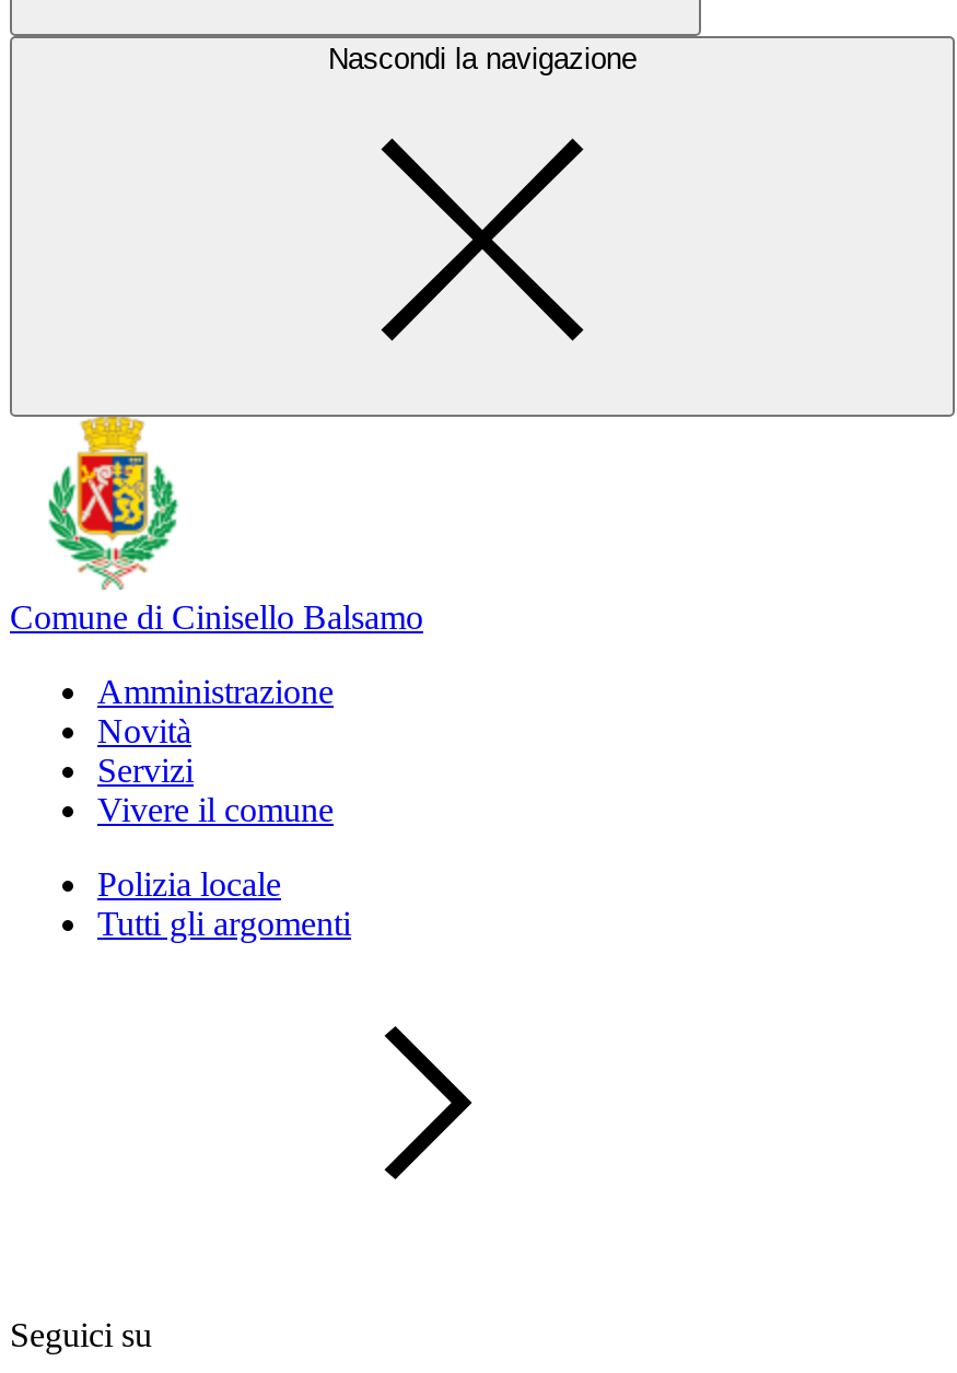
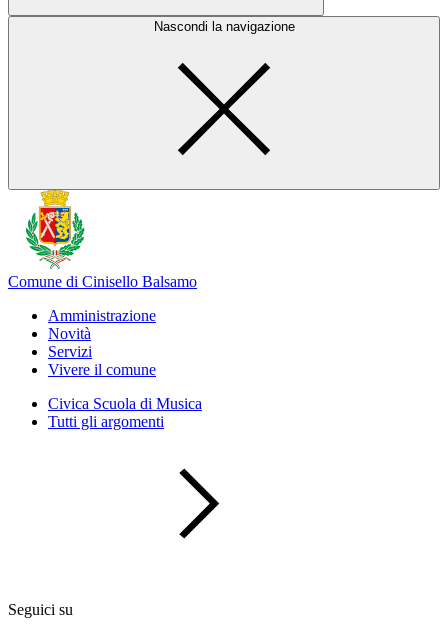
[97,865,281,903] Polizia locale -> [48,395,202,412] Civica Scuola di Musica

